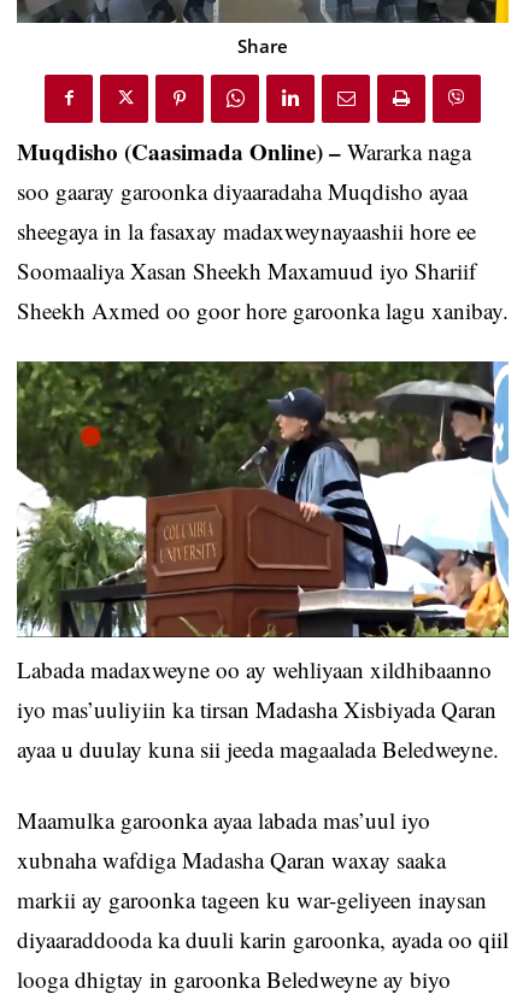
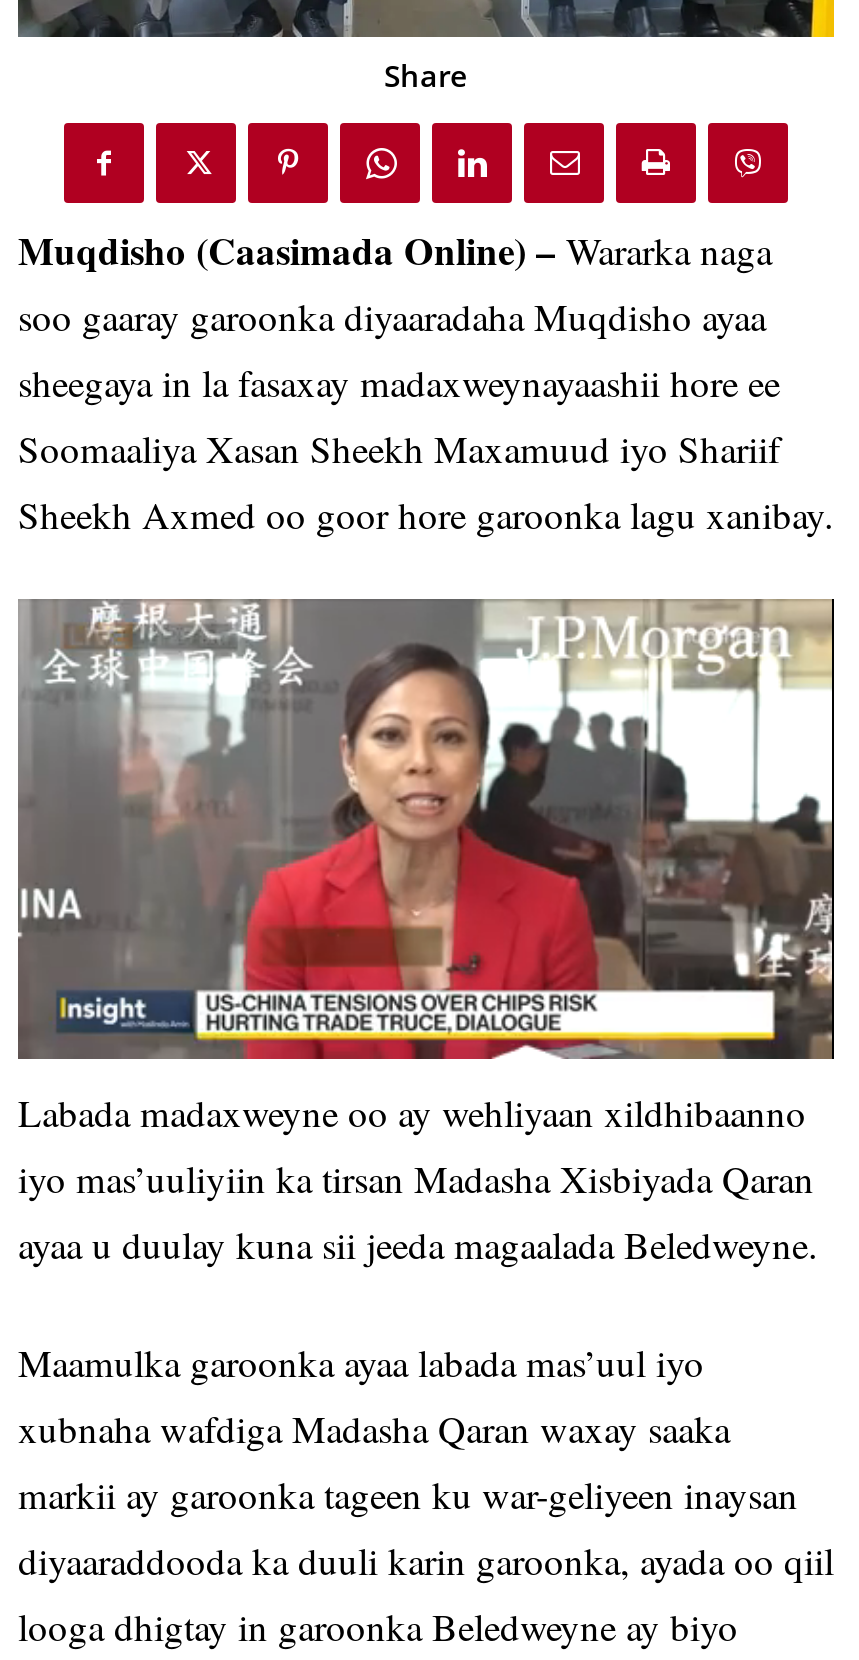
[17,360,510,639] [image] -> [16,598,836,1062] [image]

